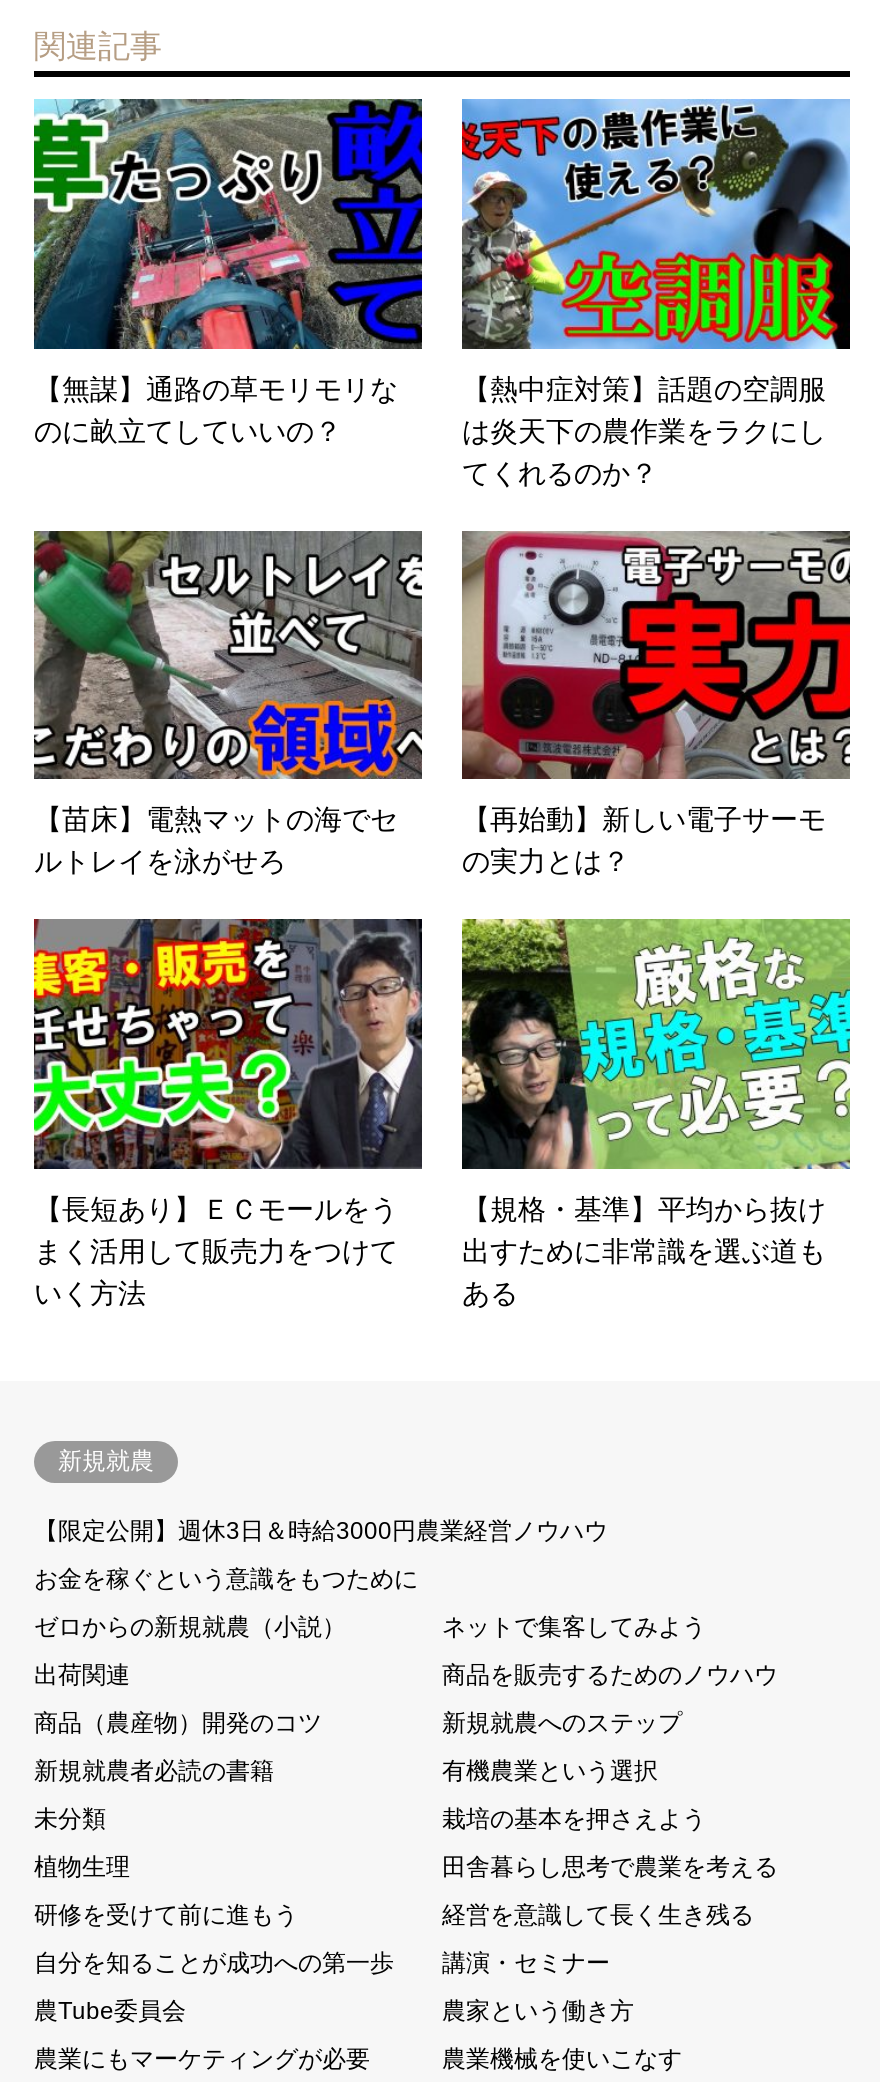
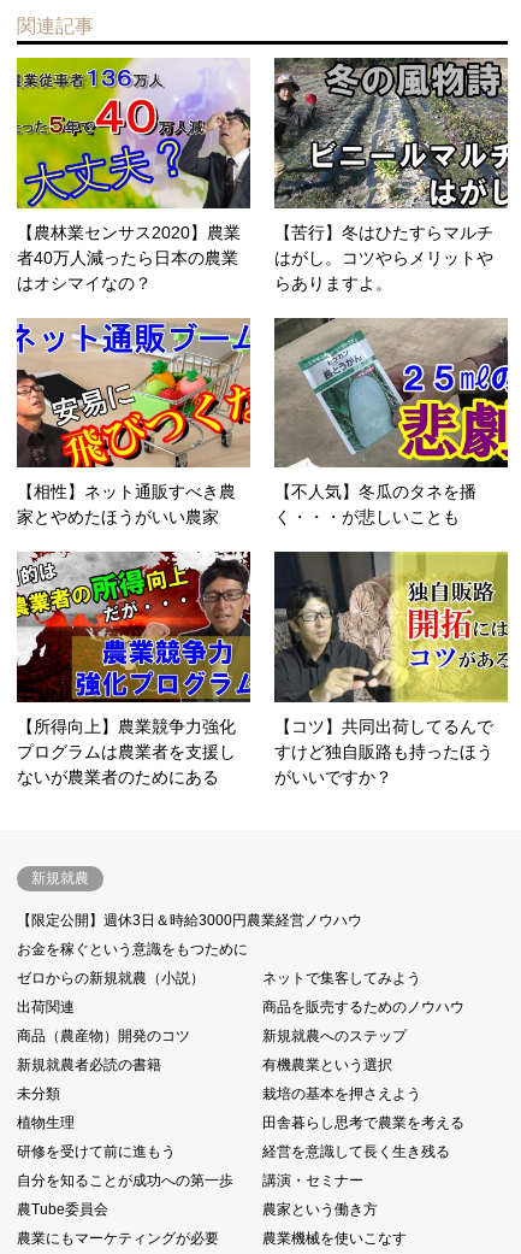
[32,97,424,446] [image] | 【無謀】通路の草モリモリな | のに畝立てしていいの？ -> [16,57,251,292] [image] | 【農林業センサス2020】農業 | 者40万人減ったら日本の農業 | はオシマイなの？
[460,97,852,488] [image] | 【熱中症対策】話題の空調服 | は炎天下の農作業をラクにし | てくれるのか？ -> [273,57,509,292] [image] | 【苦行】冬はひたすらマルチ | はがし。コツやらメリットや | らありますよ。
[32,529,424,878] [image] | 【苗床】電熱マットの海でセ | ルトレイを泳がせろ -> [16,318,251,527] [image] | 【相性】ネット通販すべき農 | 家とやめたほうがいい農家
[462,531,852,878] [image] | 【再始動】新しい電子サーモ | の実力とは？ -> [274,317,509,527] [image] | 【不人気】冬瓜のタネを播 | く・・・が悲しいことも
[32,917,424,1309] [image] | 【長短あり】ＥＣモールをう | まく活用して販売力をつけて | いく方法 -> [16,551,251,787] [image] | 【所得向上】農業競争力強化 | プログラムは農業者を支援し | ないが農業者のためにある
[460,917,852,1309] [image] | 【規格・基準】平均から抜け | 出すために非常識を選ぶ道も | ある -> [273,551,509,787] [image] | 【コツ】共同出荷してるんで | すけど独自販路も持ったほう | がいいですか？

